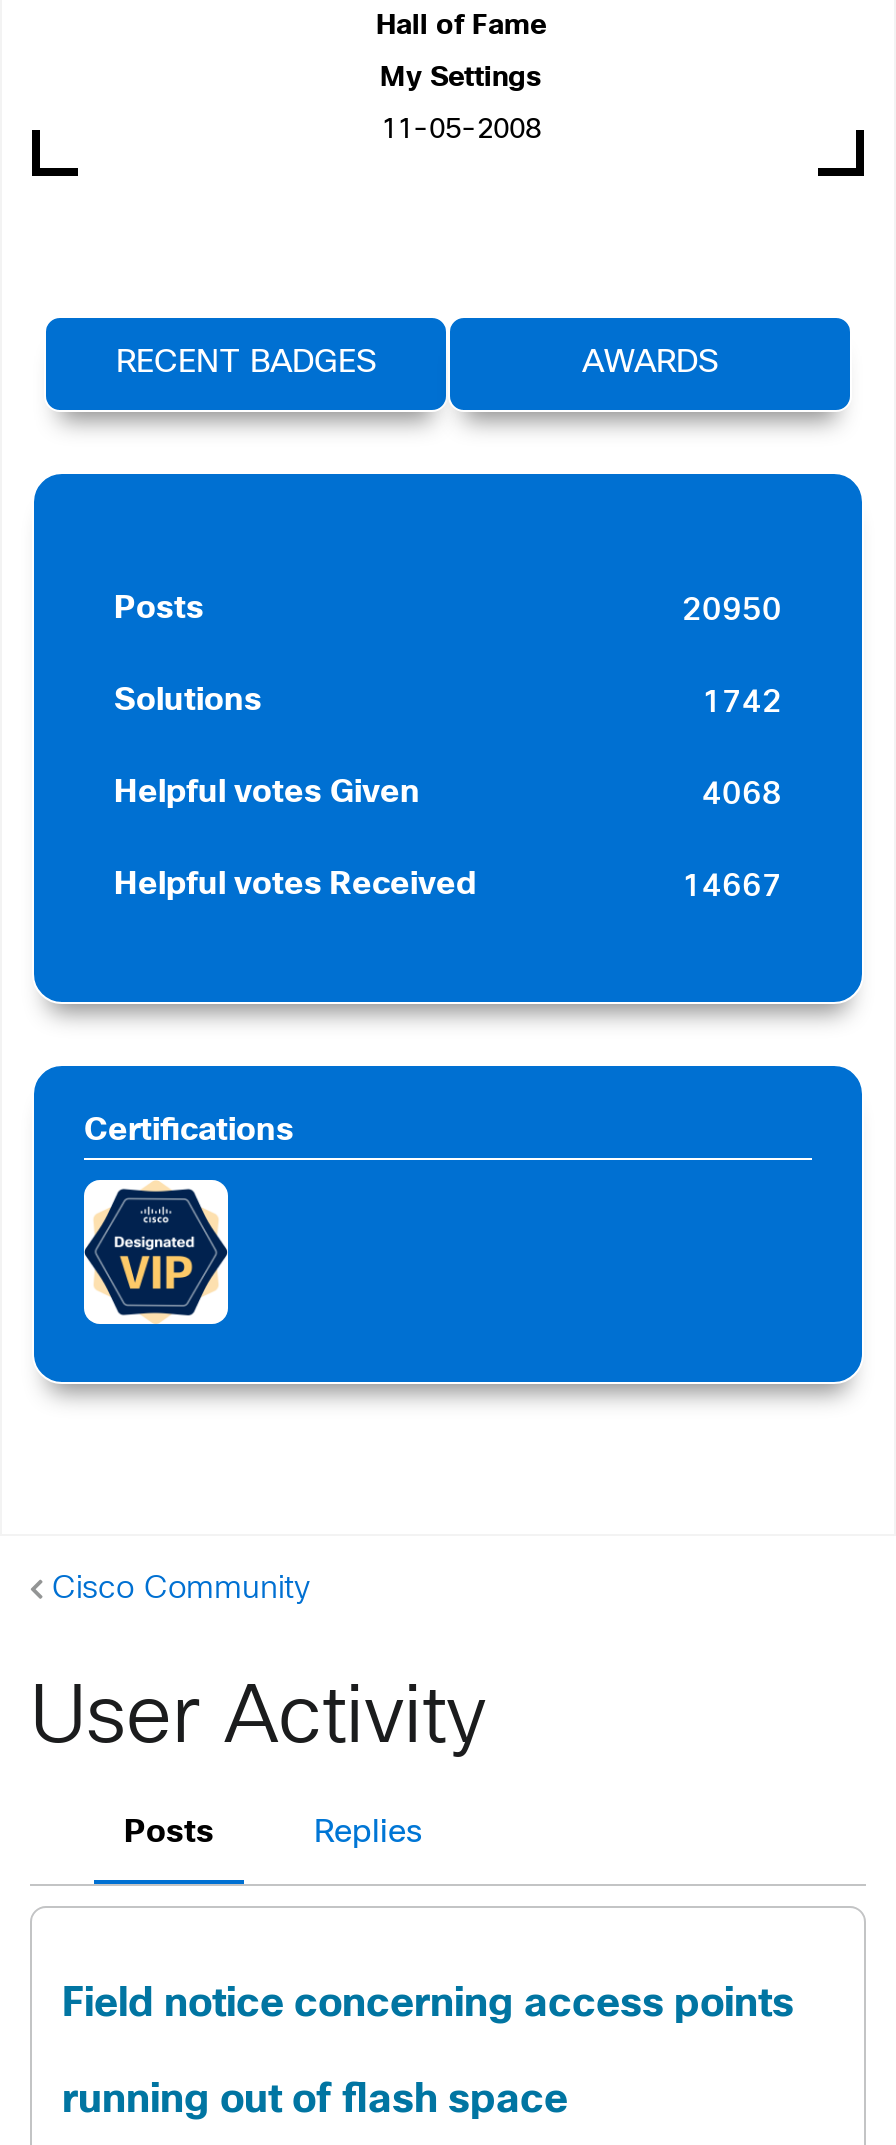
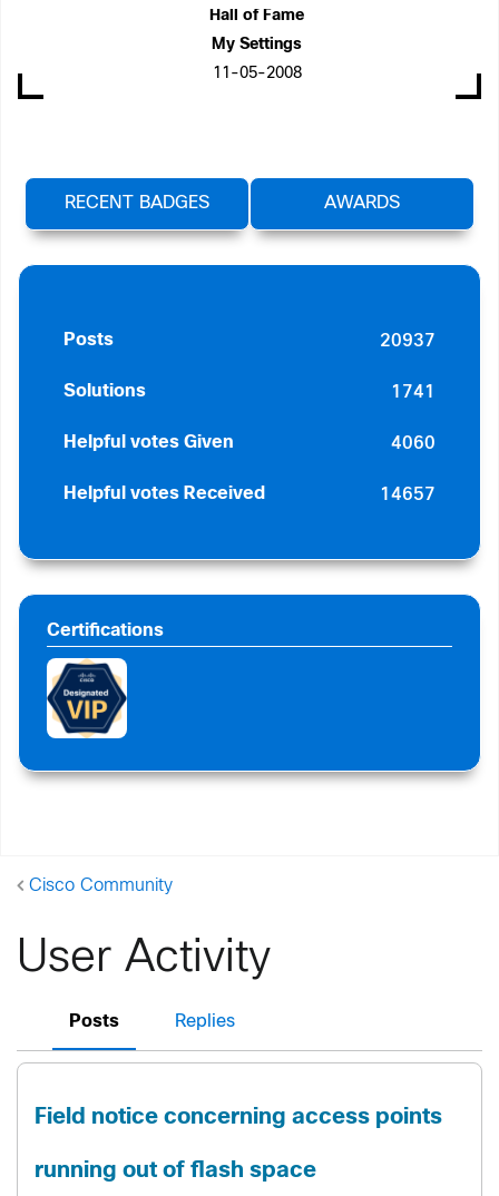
[682,588,782,632] 20950 -> [380,329,436,353] 20937
[702,680,782,724] 1742 -> [391,380,436,404] 1741
[702,772,782,816] 4068 -> [391,431,436,455] 4060
[682,864,782,908] 14667 -> [380,482,436,507] 14657

